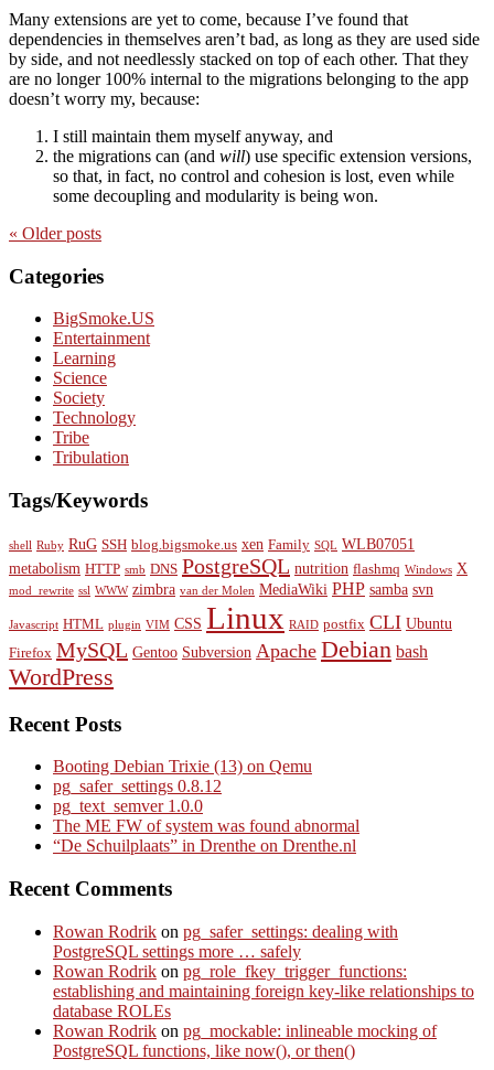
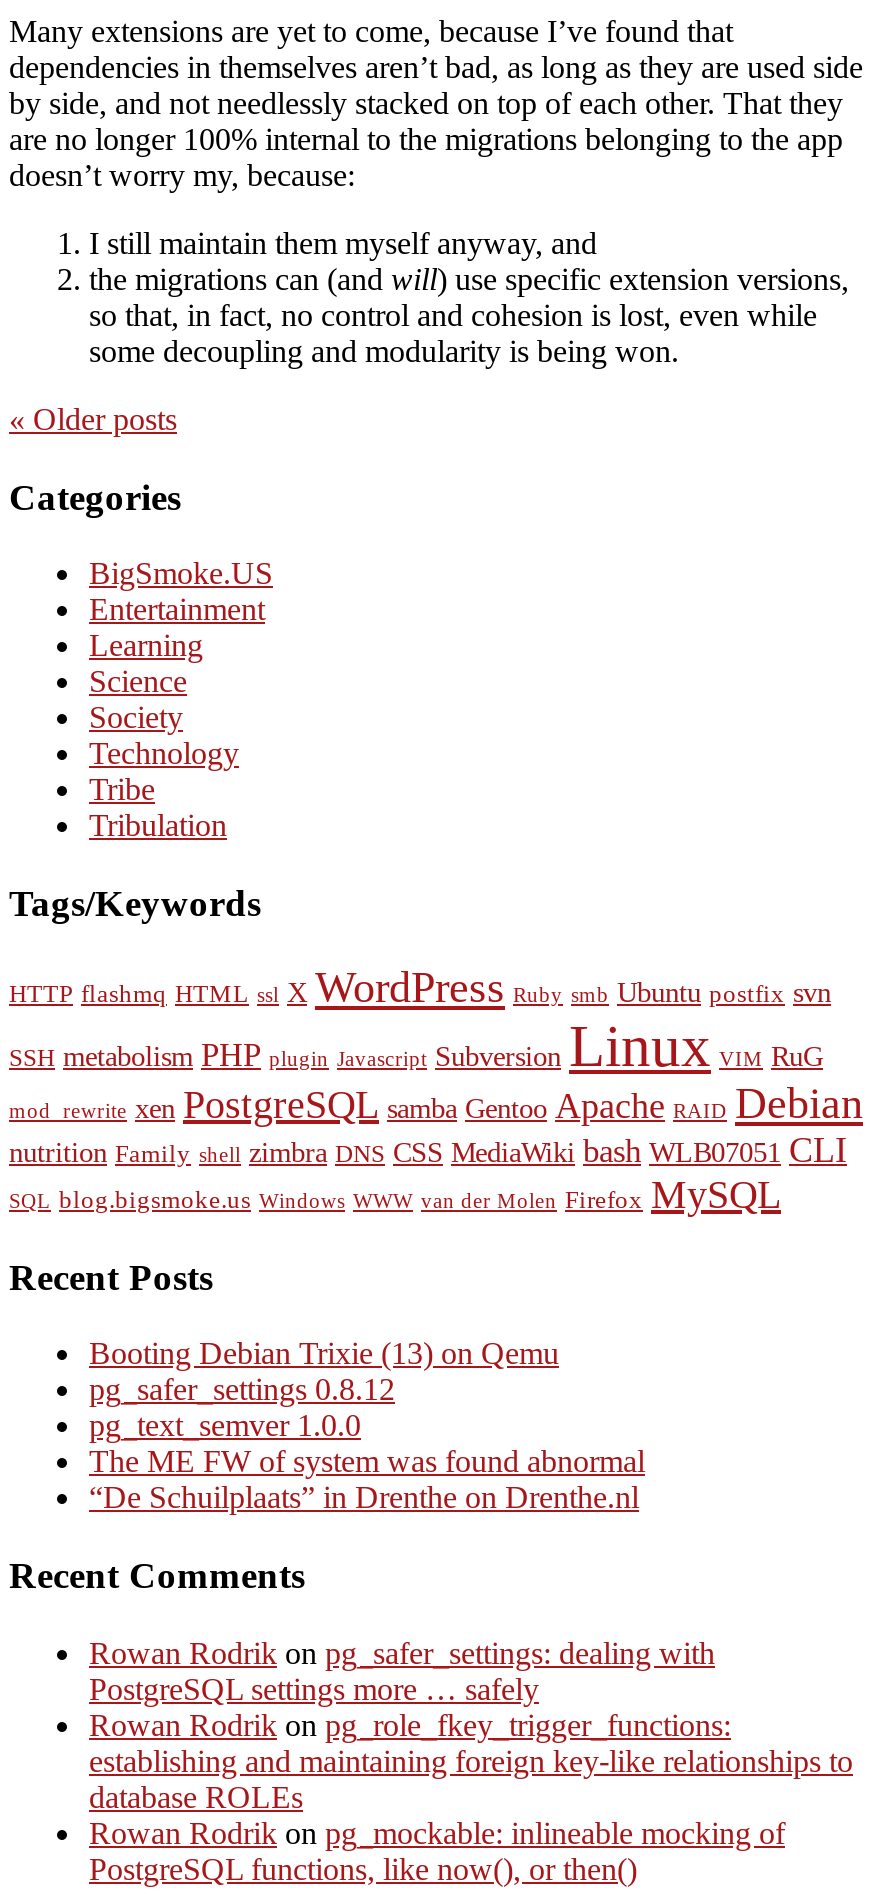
[9,535,468,690] shell Ruby RuG SSH blog.bigsmoke.us xen Family SQL WLB07051 | metabolism HTTP smb DNS PostgreSQL nutrition flashmq Windows X | mod_rewrite ssl WWW zimbra van der Molen MediaWiki PHP samba svn | Javascript HTML plugin VIM CSS Linux RAID postfix CLI Ubuntu | Firefox MySQL Gentoo Subversion Apache Debian bash | WordPress -> [9,964,863,1216] HTTP flashmq HTML ssl X WordPress Ruby smb Ubuntu postfix svn | SSH metabolism PHP plugin Javascript Subversion Linux VIM RuG | mod_rewrite xen PostgreSQL samba Gentoo Apache RAID Debian | nutrition Family shell zimbra DNS CSS MediaWiki bash WLB07051 CLI | SQL blog.bigsmoke.us Windows WWW van der Molen Firefox MySQL

